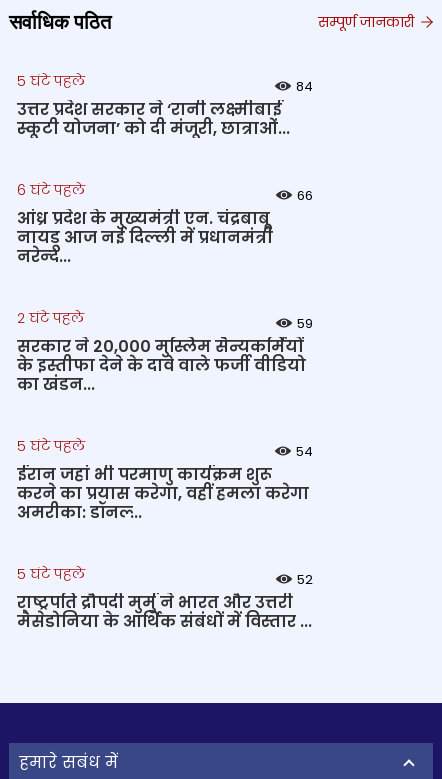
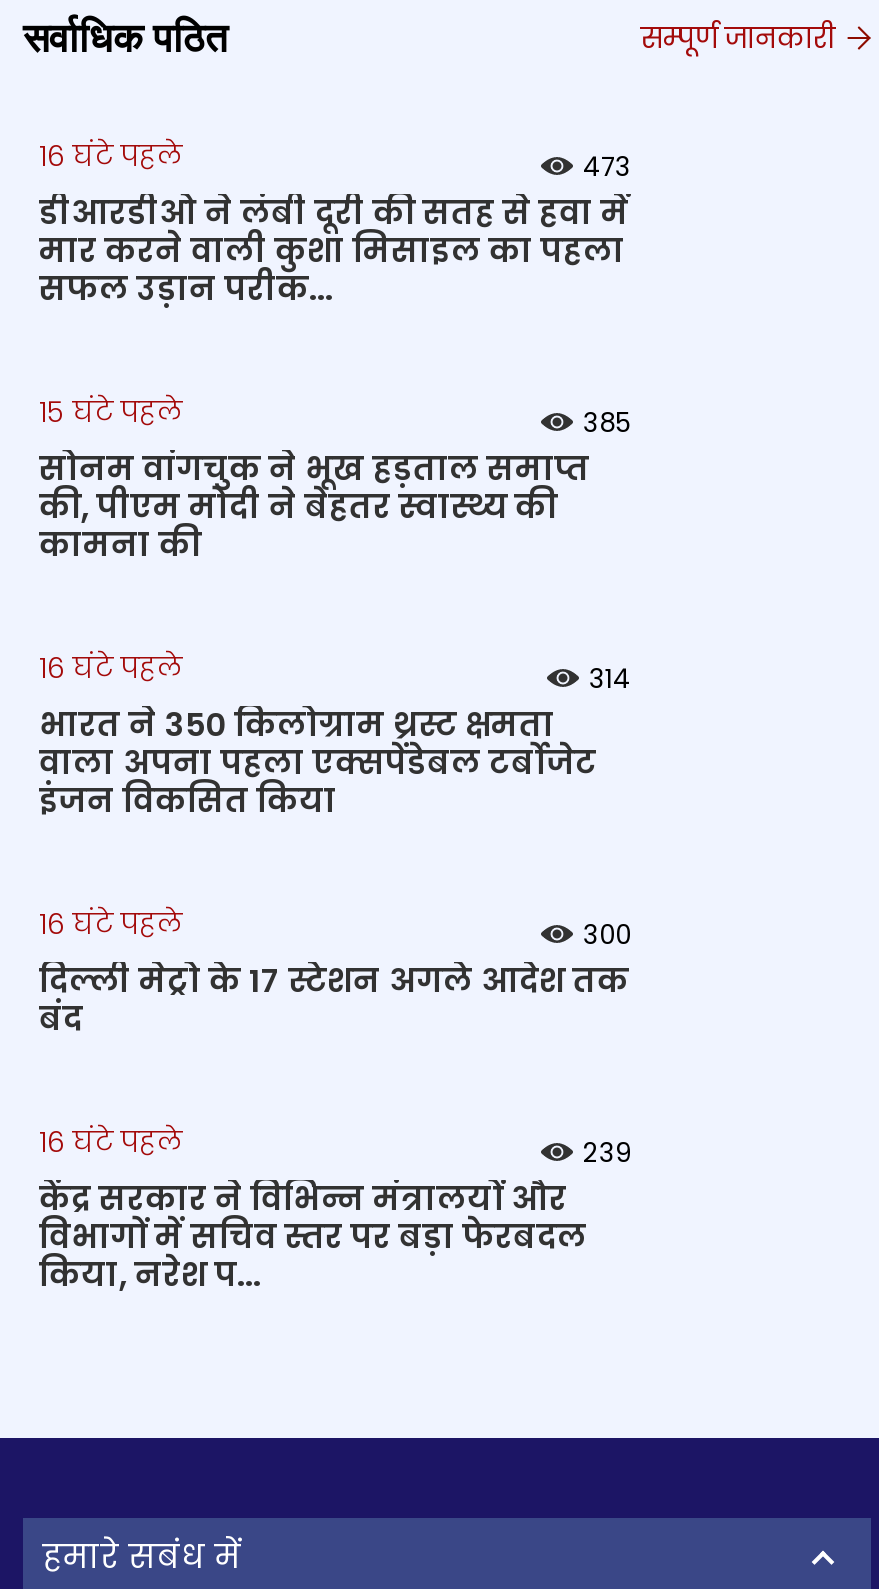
[17,71,313,140] 5 घंटे पहले | 84 | उत्तर प्रदेश सरकार ने ‘रानी लक्ष्मीबाई | स्कूटी योजना’ को दी मंजूरी, छात्राओं... -> [39,136,631,312] 16 घंटे पहले | 473 | डीआरडीओ ने लंबी दूरी की सतह से हवा में | मार करने वाली कुशा मिसाइल का पहला | सफल उड़ान परीक...
[17,180,313,268] 6 घंटे पहले | 66 | आंध्र प्रदेश के मुख्‍यमंत्री एन. चंद्रबाबू | नायडू आज नई दिल्‍ली में प्रधानमंत्री | नरेन्‍द... -> [39,392,631,568] 15 घंटे पहले | 385 | सोनम वांगचुक ने भूख हड़ताल समाप्त | की, पीएम मोदी ने बेहतर स्वास्थ्य की | कामना की
[17,308,313,396] 2 घंटे पहले | 59 | सरकार ने 20,000 मुस्लिम सैन्यकर्मियों | के इस्तीफा देने के दावे वाले फर्जी वीडियो | का खंडन... -> [39,648,631,824] 16 घंटे पहले | 314 | भारत ने 350 किलोग्राम थ्रस्ट क्षमता | वाला अपना पहला एक्सपेंडेबल टर्बोजेट | इंजन विकसित किया
[17,436,313,524] 5 घंटे पहले | 54 | ईरान जहां भी परमाणु कार्यक्रम शुरू | करने का प्रयास करेगा, वहीं हमला करेगा | अमरीका: डॉनल्‍... -> [39,904,631,1042] 16 घंटे पहले | 300 | दिल्ली मेट्रो के 17 स्टेशन अगले आदेश तक | बंद
[17,564,313,633] 5 घंटे पहले | 52 | राष्‍ट्रपति द्रौपदी मुर्मु ने भारत और उत्तरी | मैसेडोनिया के आर्थिक संबंधों में विस्‍तार ... -> [39,1122,631,1298] 16 घंटे पहले | 239 | केंद्र सरकार ने विभिन्न मंत्रालयों और | विभागों में सचिव स्तर पर बड़ा फेरबदल | किया, नरेश प...

